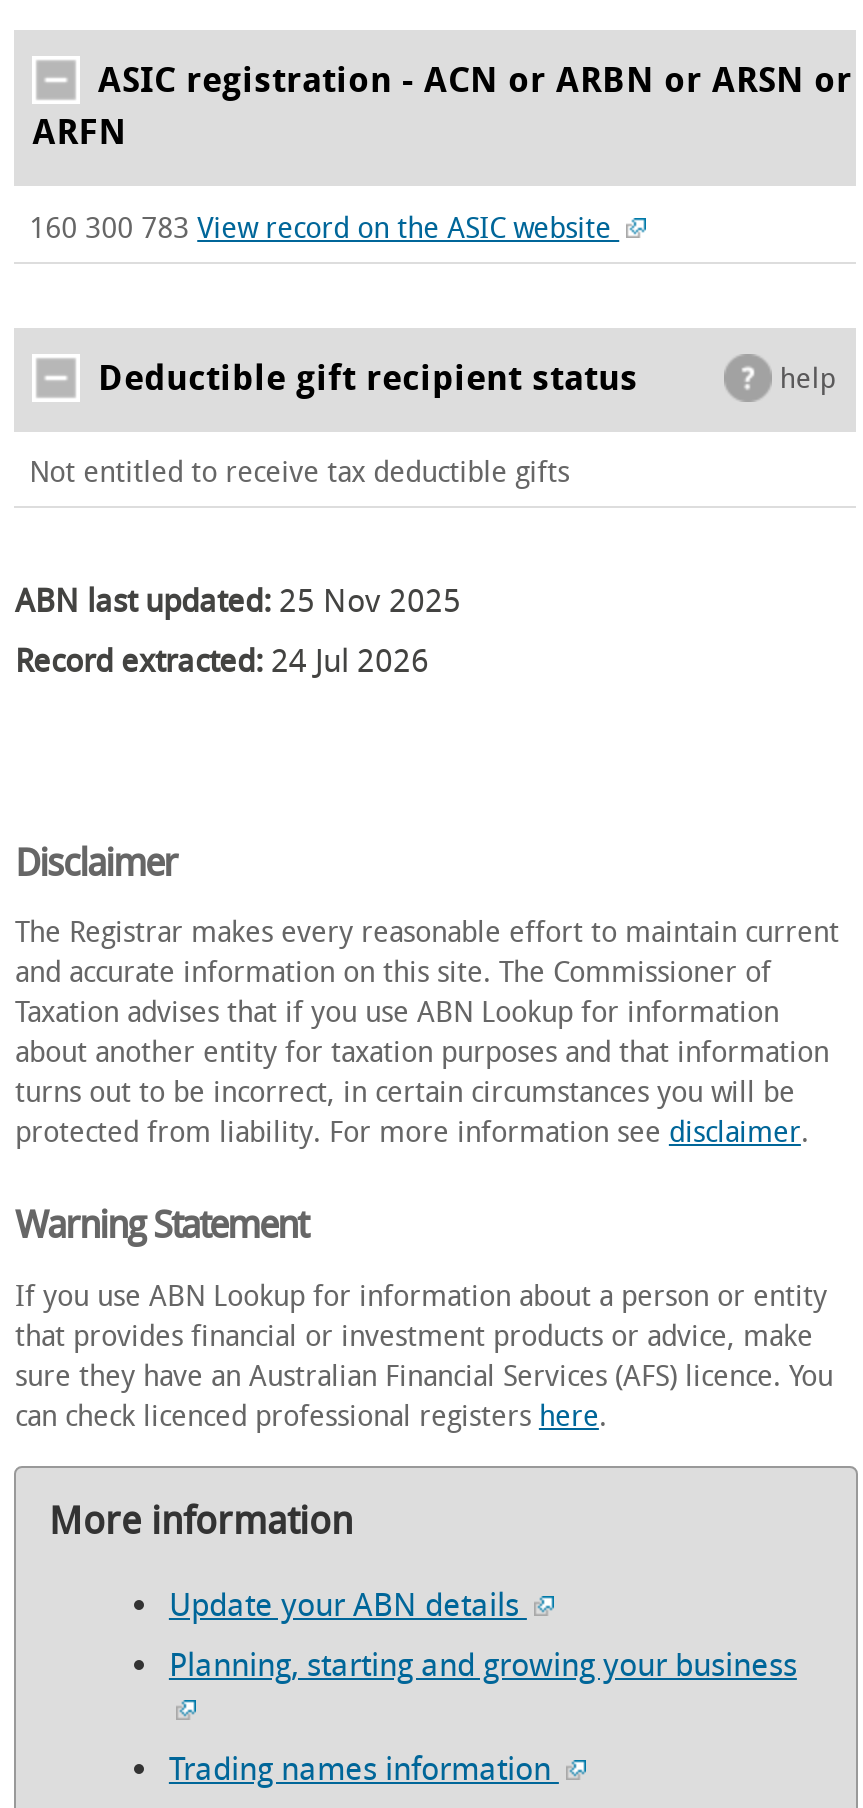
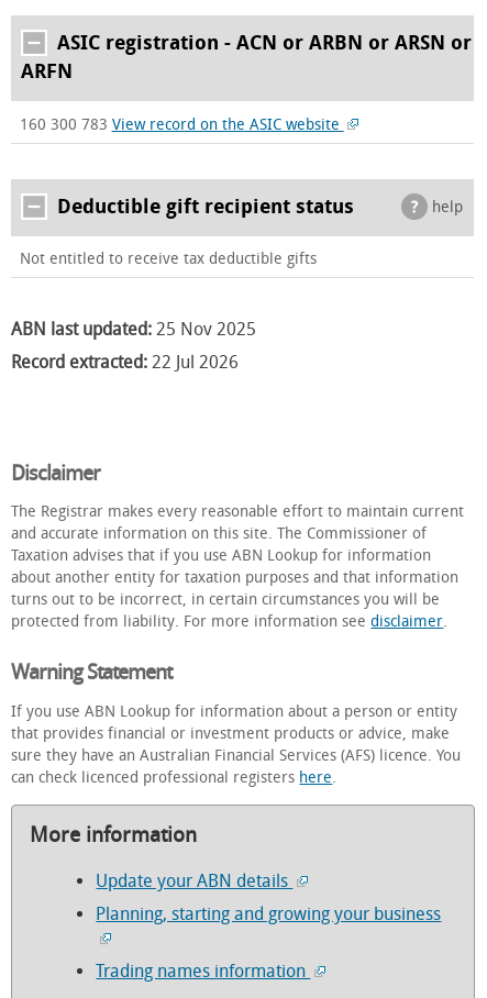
[15,643,429,681] Record extracted: 24 Jul 2026 -> [11,352,239,373] Record extracted: 22 Jul 2026

